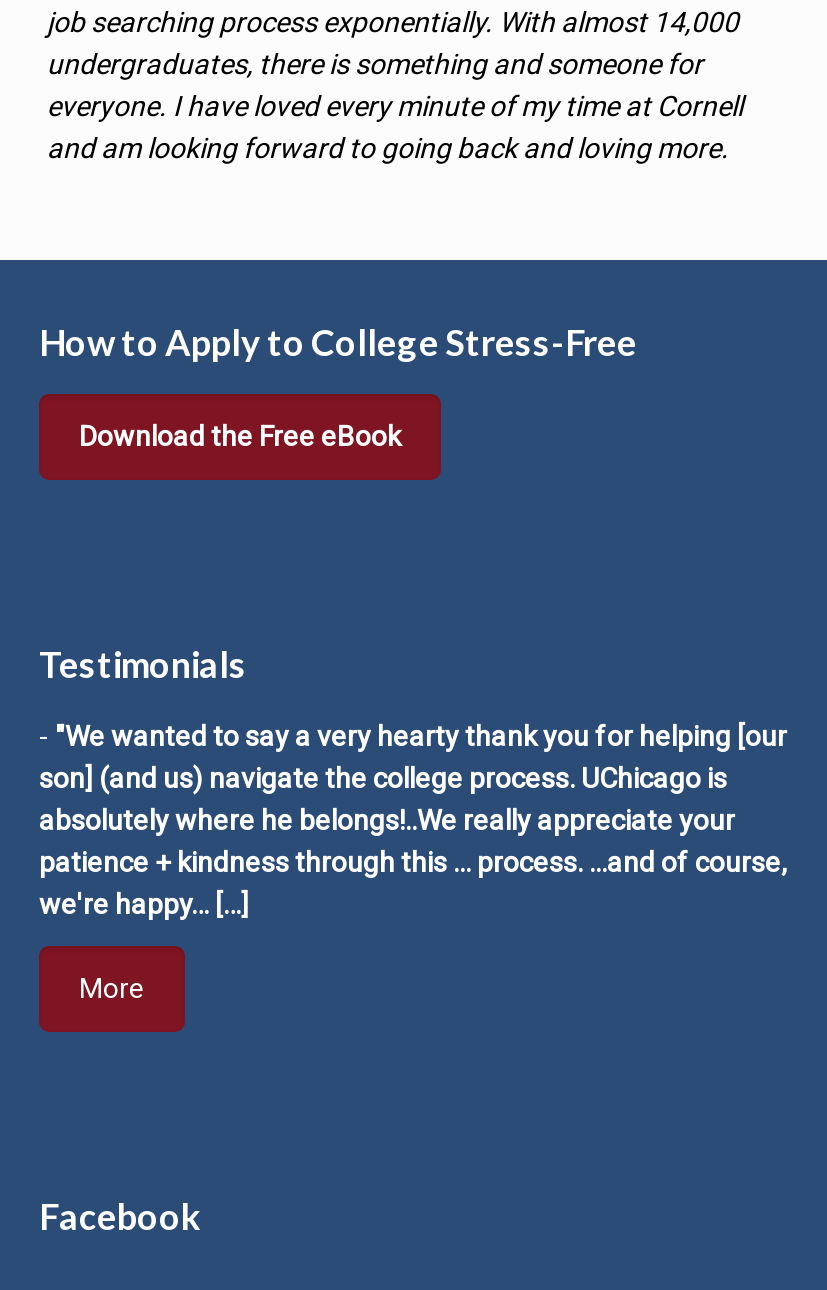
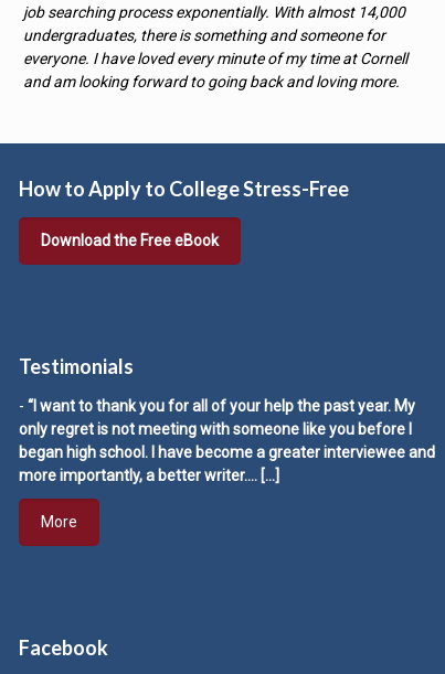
[39,721,787,921] - "We wanted to say a very hearty thank you for helping [our | son] (and us) navigate the college process. UChicago is | absolutely where he belongs!..We really appreciate your | patience + kindness through this ... process. ...and of course, | we're happy… […] -> [19,398,435,485] - “I want to thank you for all of your help the past year. My | only regret is not meeting with someone like you before I | began high school. I have become a greater interviewee and | more importantly, a better writer.… […]

